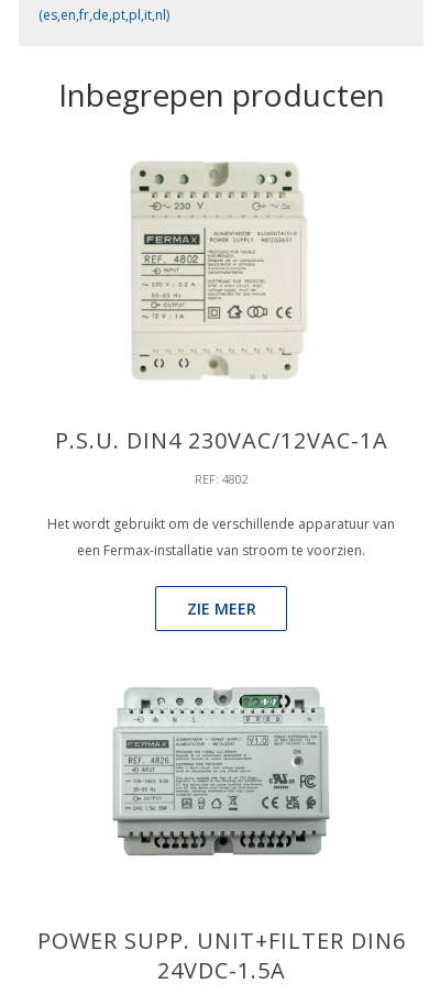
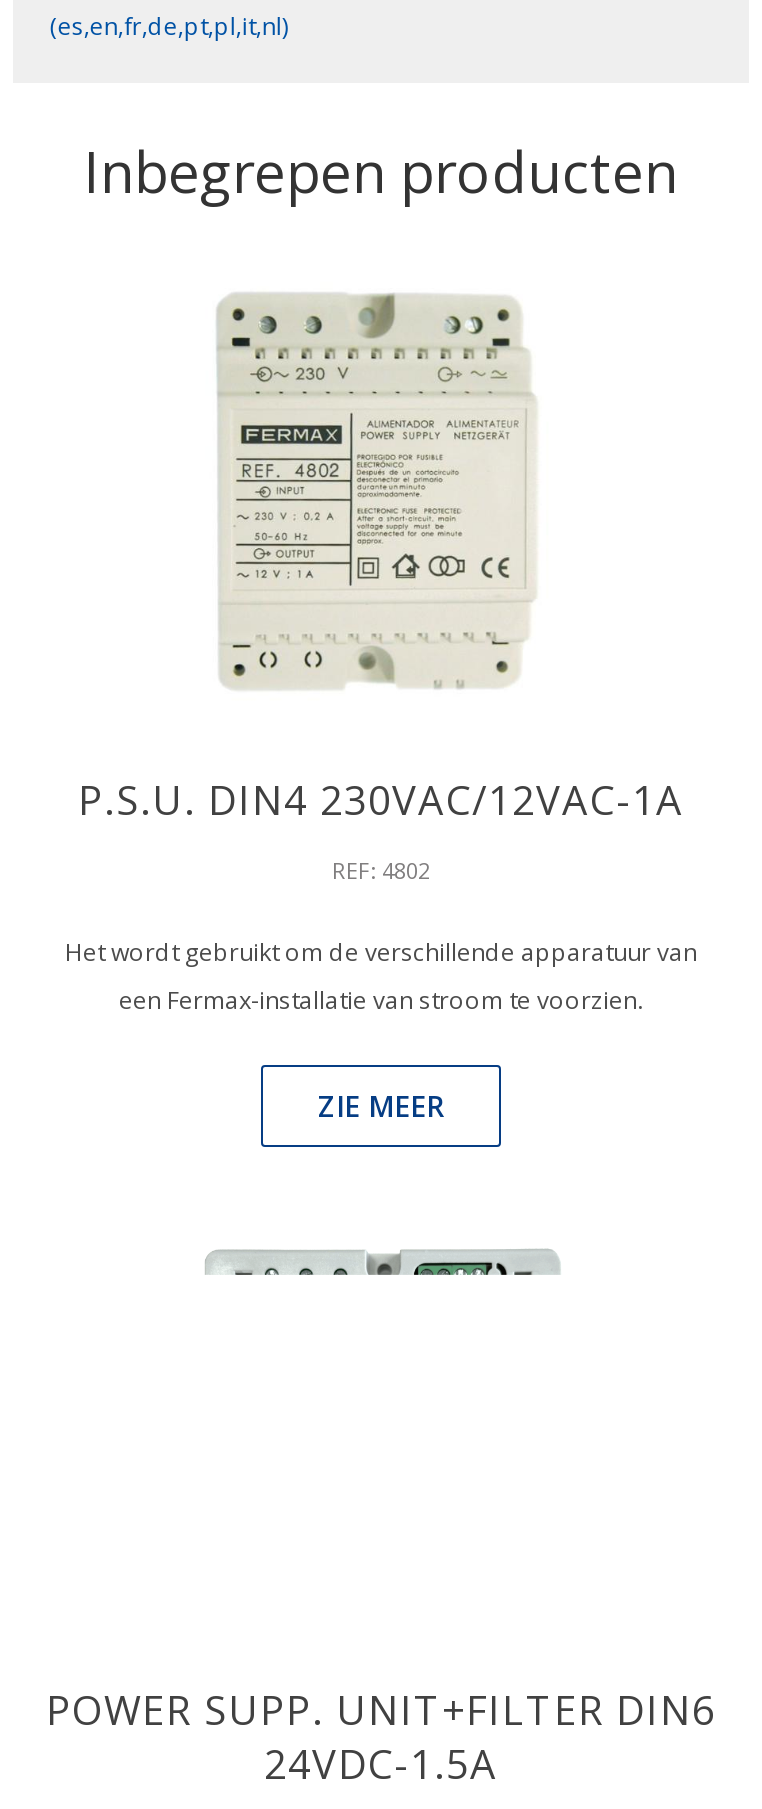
[112,699,330,856] [image] -> none

